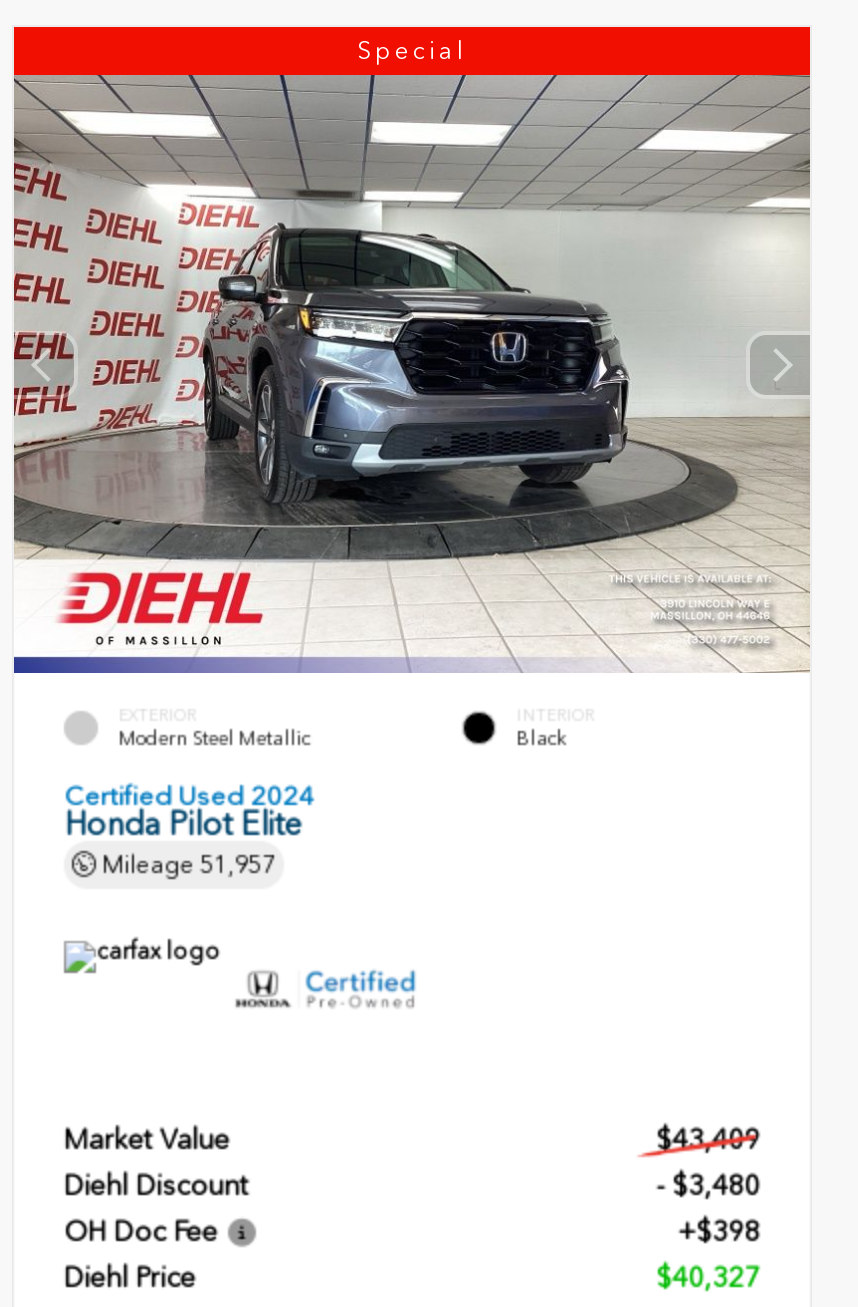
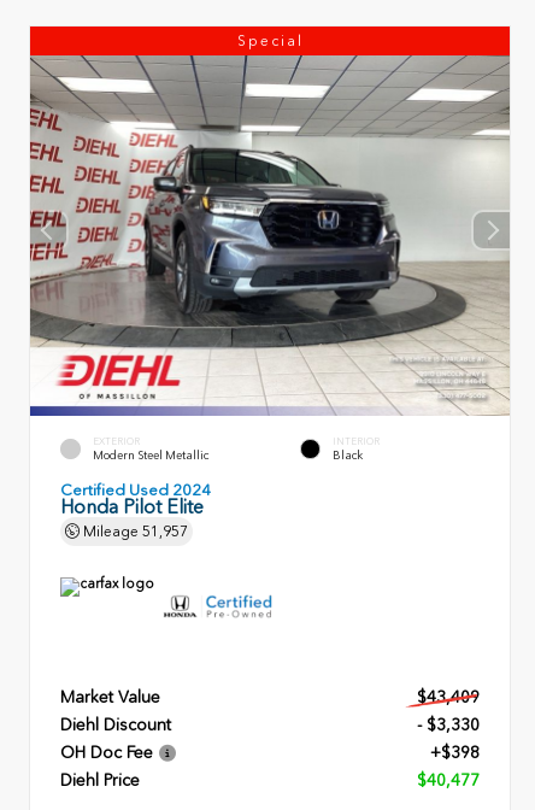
[656,1168,760,1202] - $3,480 -> [417,714,480,735] - $3,330
[656,1260,760,1294] $40,327 -> [417,770,480,790] $40,477

